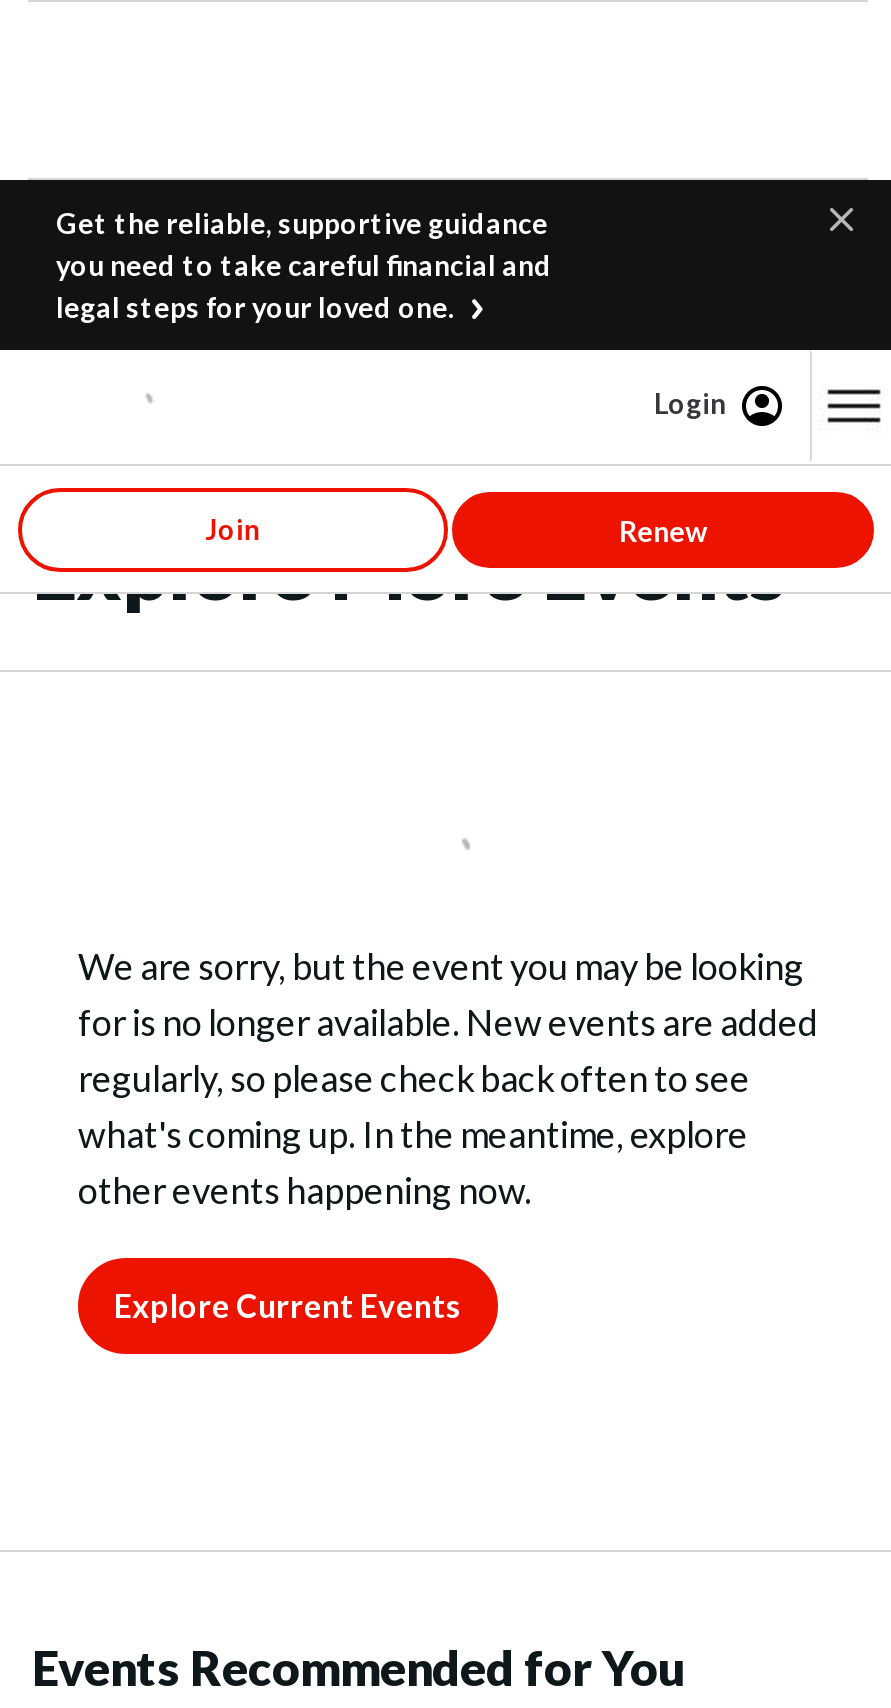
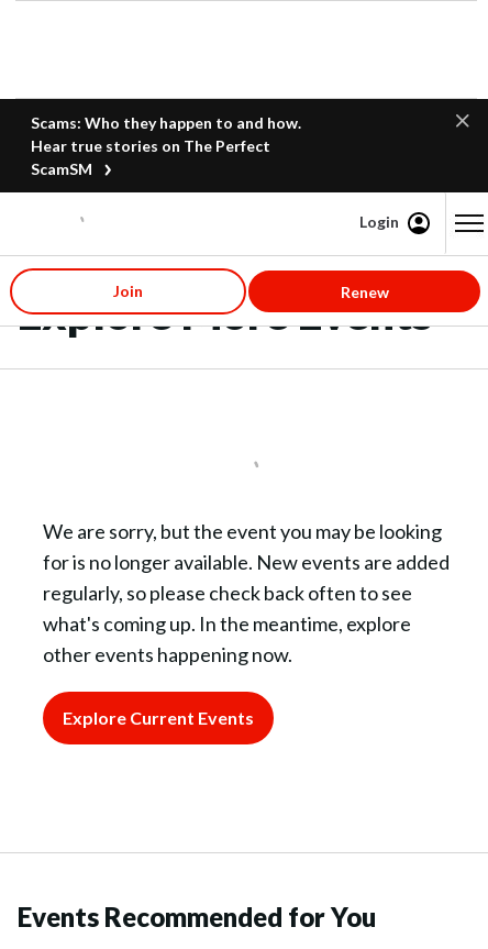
[56,206,552,324] Get the reliable, supportive guidance | you need to take careful financial and | legal steps for your loved one. -> [31,113,301,178] Scams: Who they happen to and how. | Hear true stories on The Perfect | ScamSM

